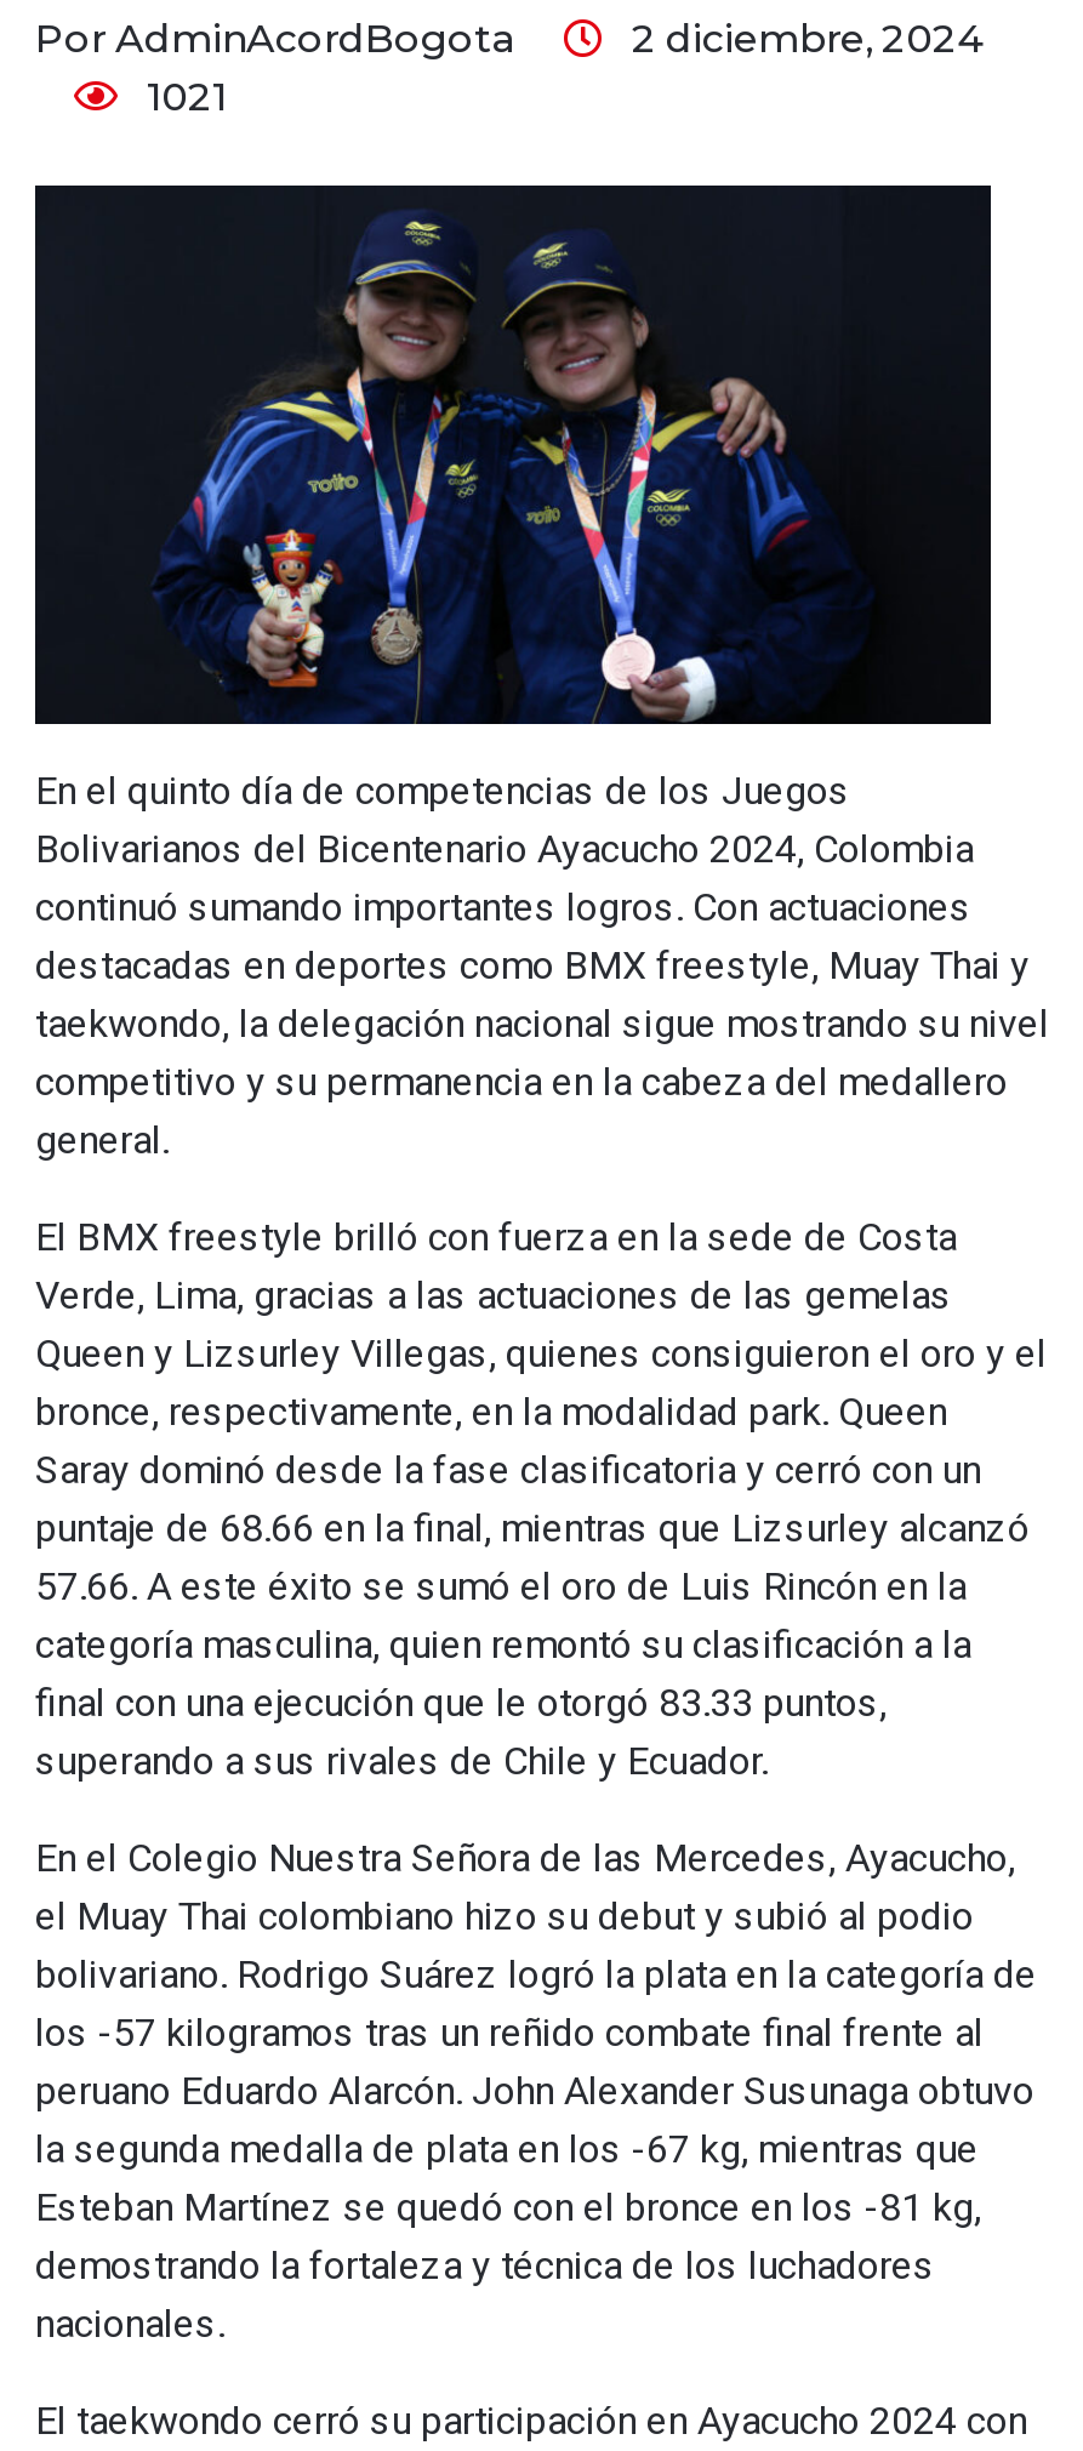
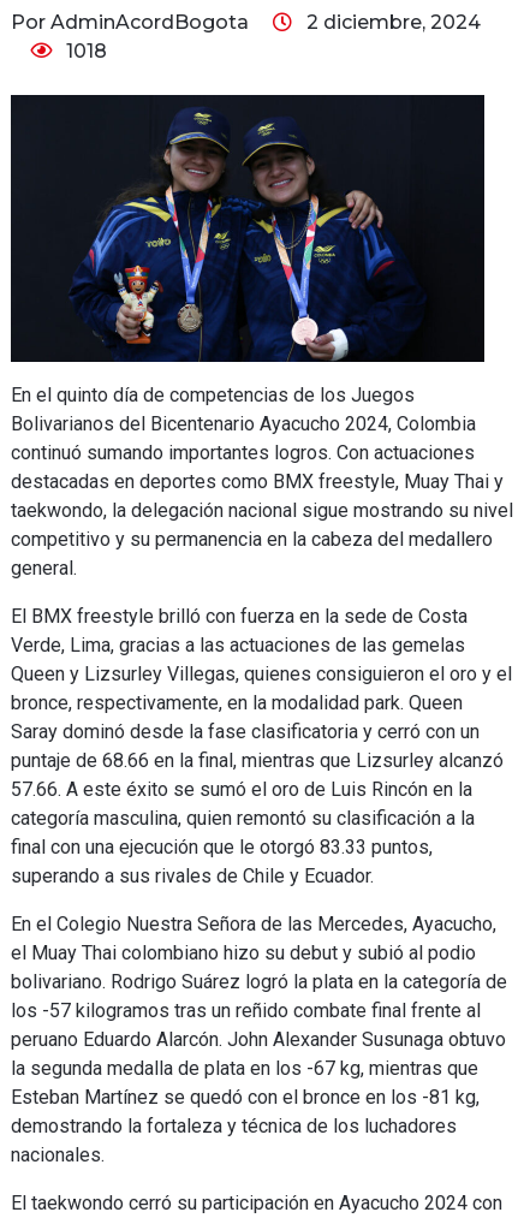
[137,74,227,120] 1021 -> [61,40,107,63] 1018

